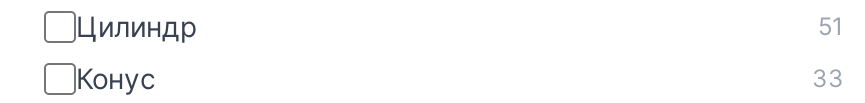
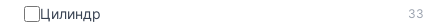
[76,11,844,95] 51 | Конус -> none

